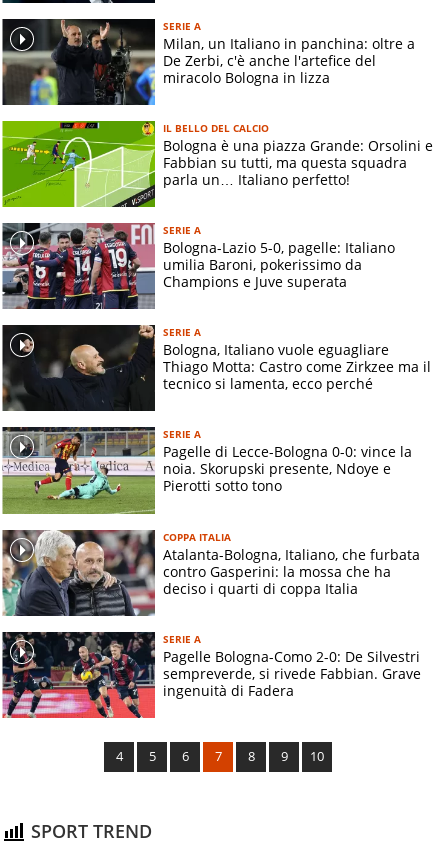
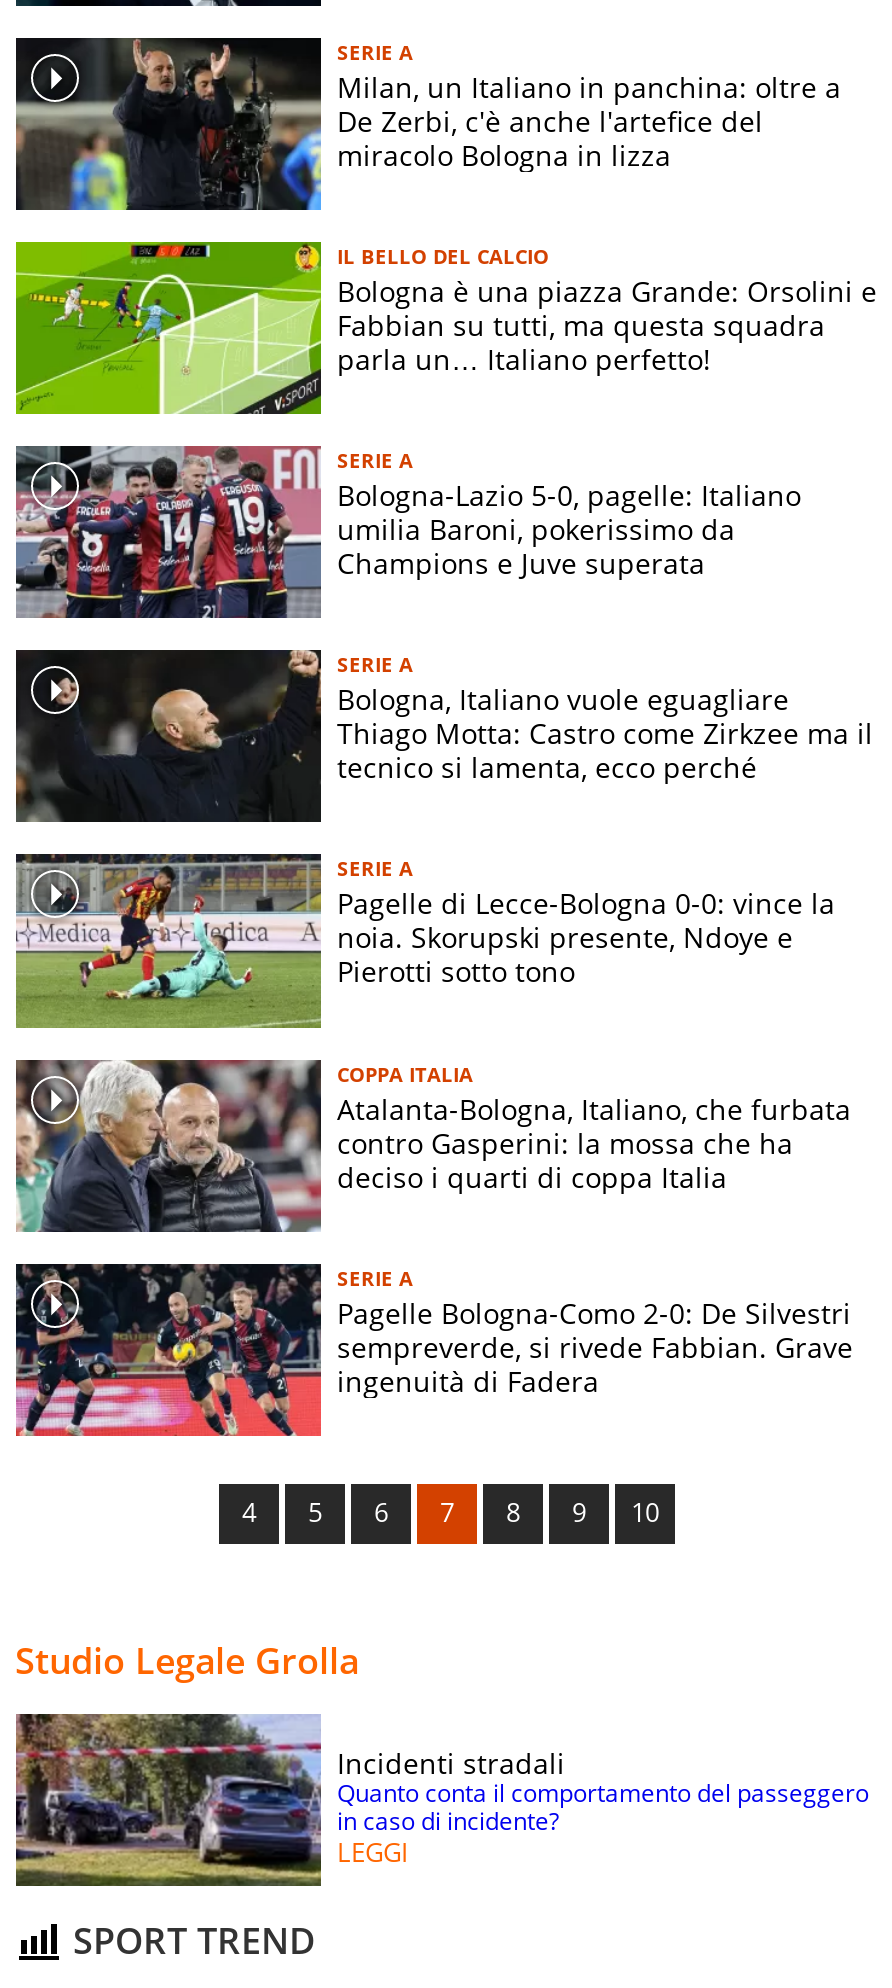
none -> [13,1635,869,1888] [image] | Studio Legale Grolla | Incidenti stradali | Quanto conta il comportamento del passeggero | in caso di incidente? | LEGGI

